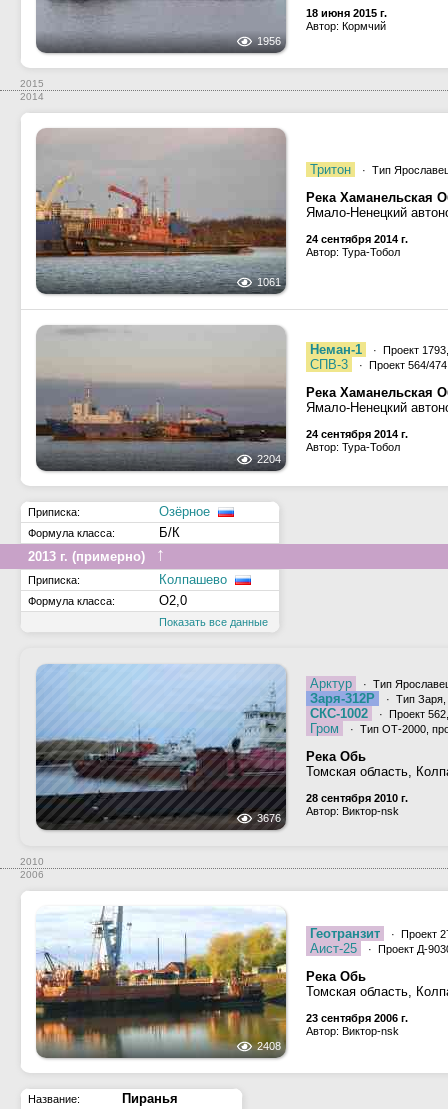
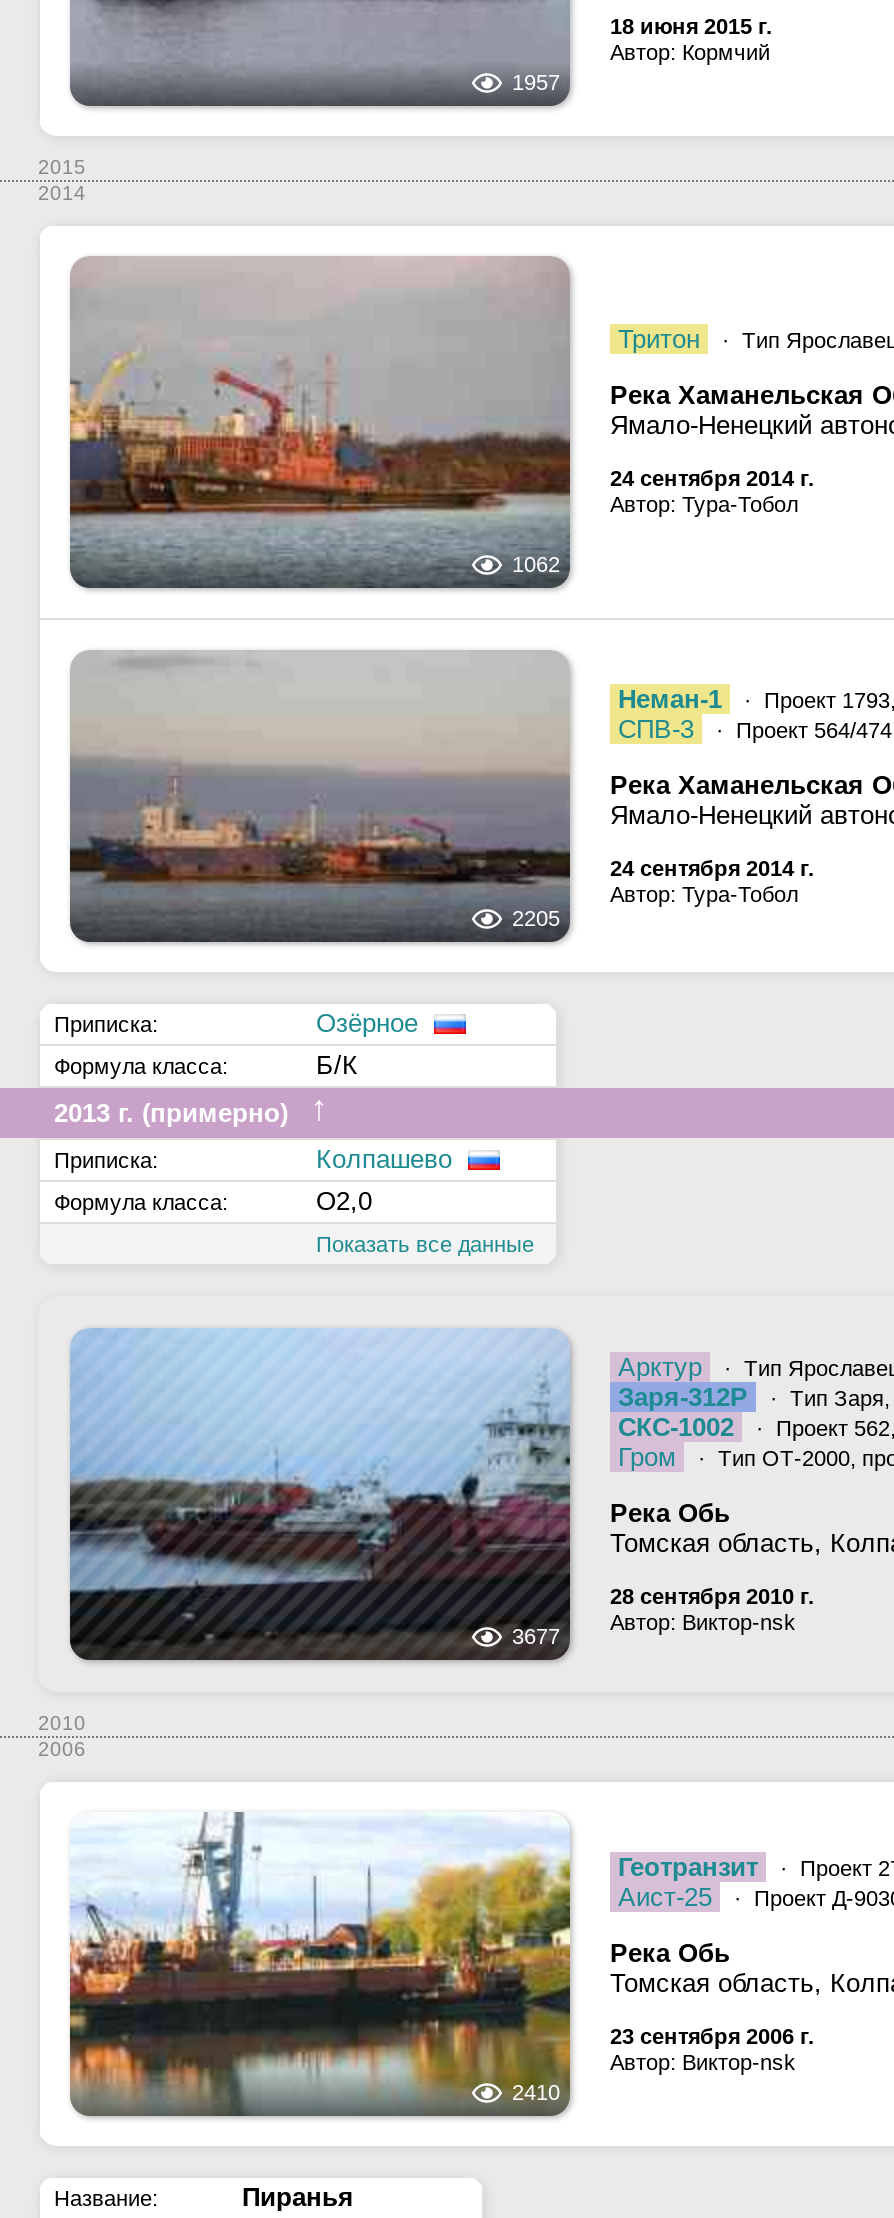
[257,35,281,47] 1956 -> [512,70,560,94] 1957
[257,276,281,288] 1061 -> [512,552,560,576] 1062
[257,453,281,465] 2204 -> [512,906,560,930] 2205
[257,812,281,824] 3676 -> [512,1624,560,1648] 3677
[257,1040,281,1052] 2408 -> [512,2080,560,2104] 2410

